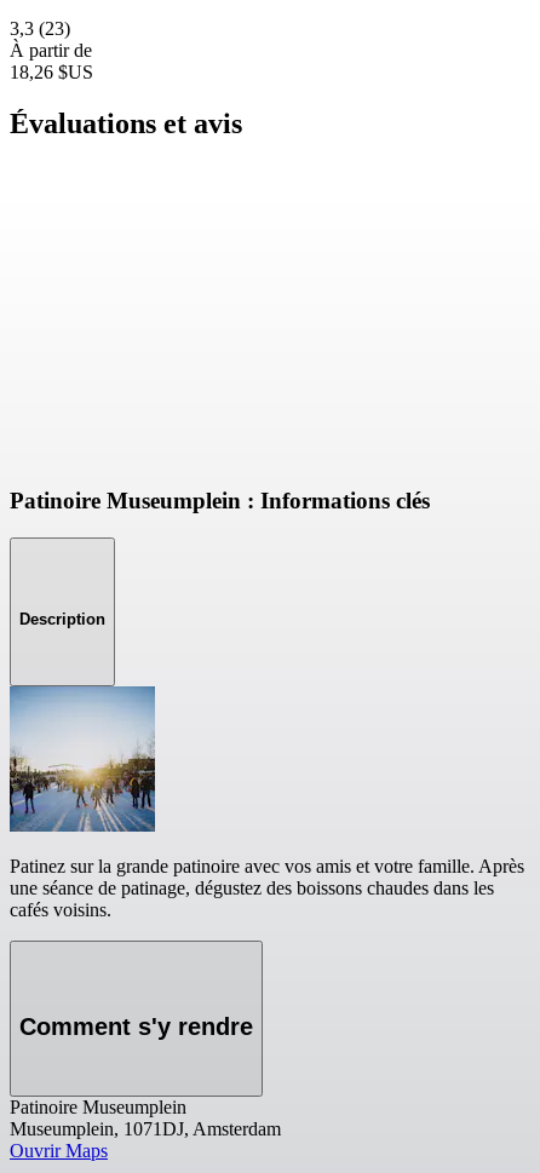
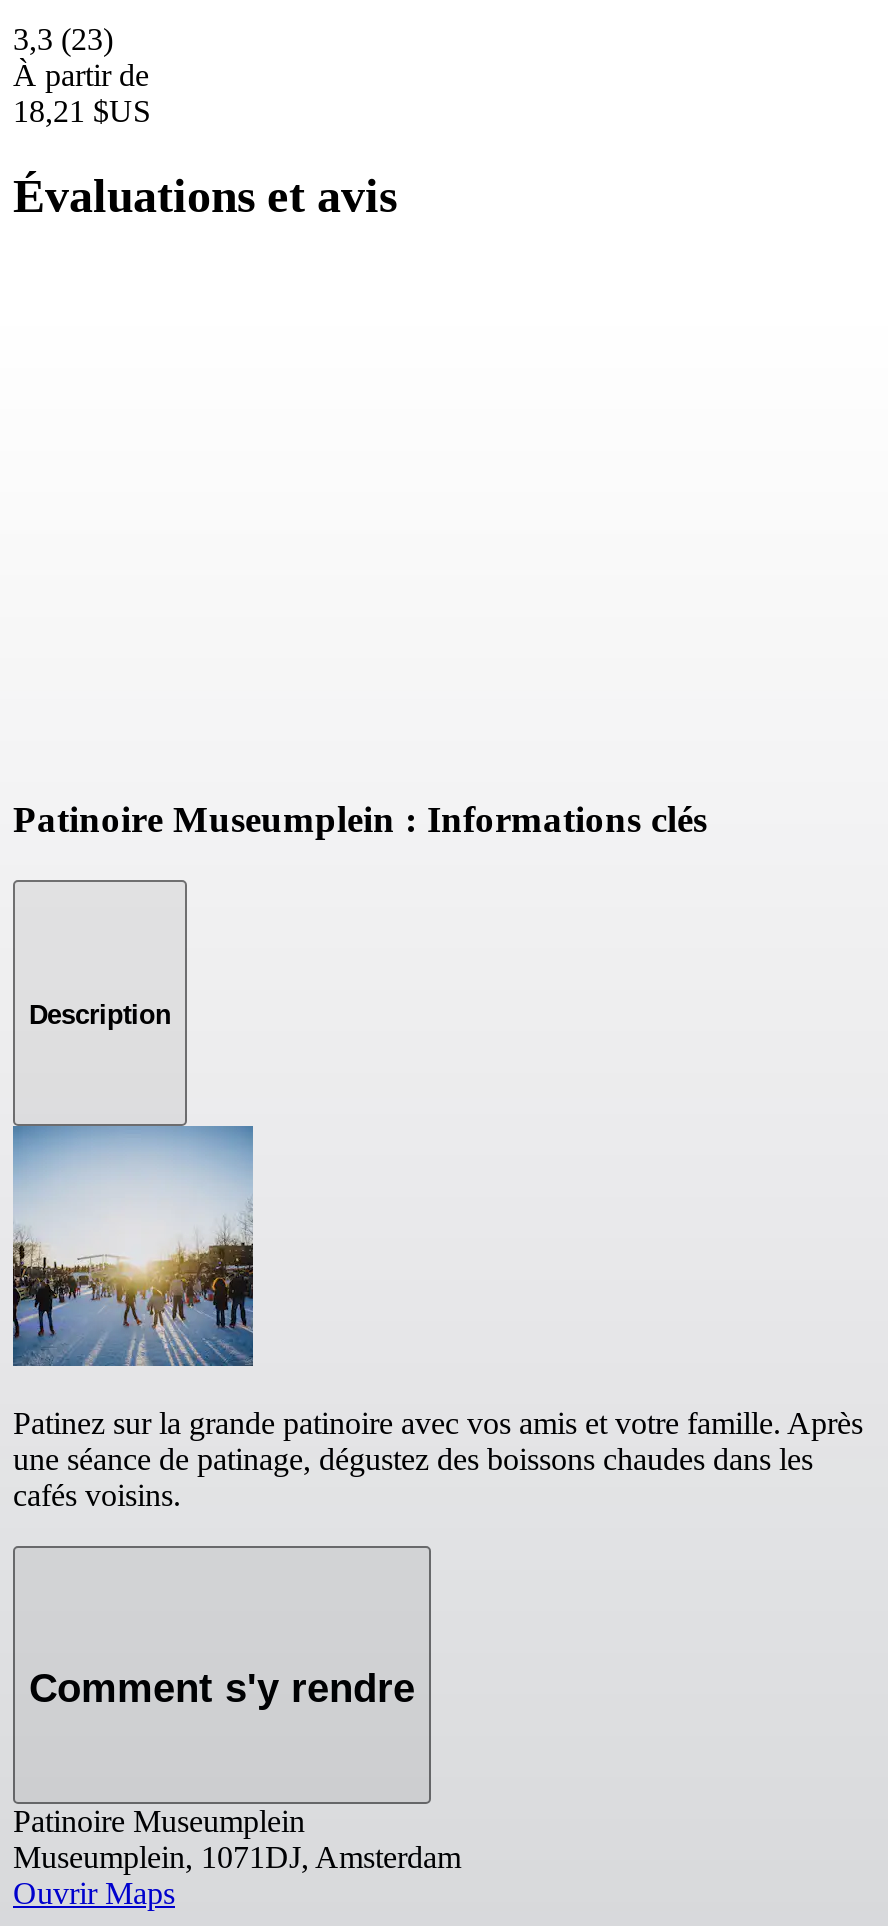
[10,62,93,83] 18,26 $US -> [13,95,151,129] 18,21 $US

